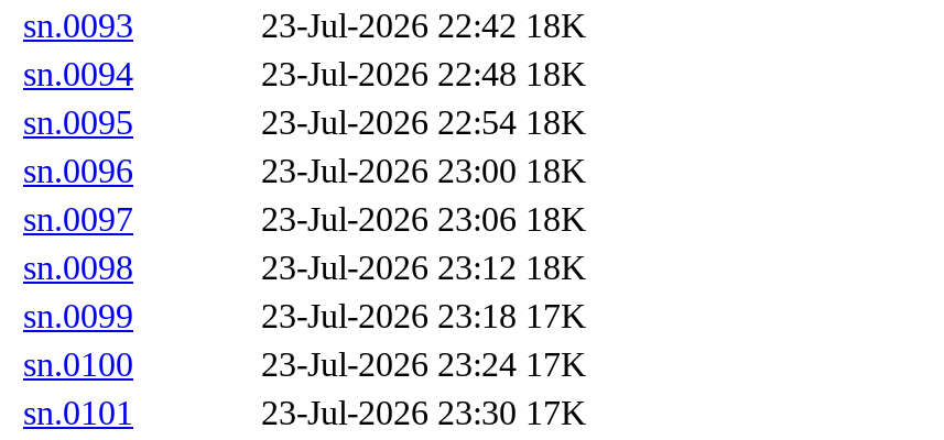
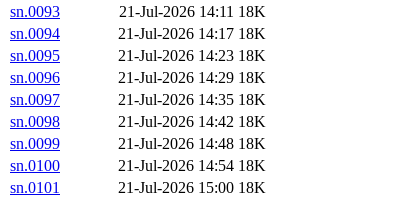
[261,7,587,45] 23-Jul-2026 22:42 18K -> [119,3,266,20] 21-Jul-2026 14:11 18K
[261,56,587,93] 23-Jul-2026 22:48 18K -> [118,25,266,42] 21-Jul-2026 14:17 18K
[261,104,587,142] 23-Jul-2026 22:54 18K -> [118,47,266,64] 21-Jul-2026 14:23 18K
[261,153,587,190] 23-Jul-2026 23:00 18K -> [118,69,266,86] 21-Jul-2026 14:29 18K
[261,201,587,238] 23-Jul-2026 23:06 18K -> [118,91,266,108] 21-Jul-2026 14:35 18K
[261,249,587,287] 23-Jul-2026 23:12 18K -> [118,113,266,130] 21-Jul-2026 14:42 18K
[261,298,587,335] 23-Jul-2026 23:18 17K -> [118,135,266,152] 21-Jul-2026 14:48 18K
[261,346,587,384] 23-Jul-2026 23:24 17K -> [118,157,266,174] 21-Jul-2026 14:54 18K
[261,395,587,432] 23-Jul-2026 23:30 17K -> [118,179,266,196] 21-Jul-2026 15:00 18K

